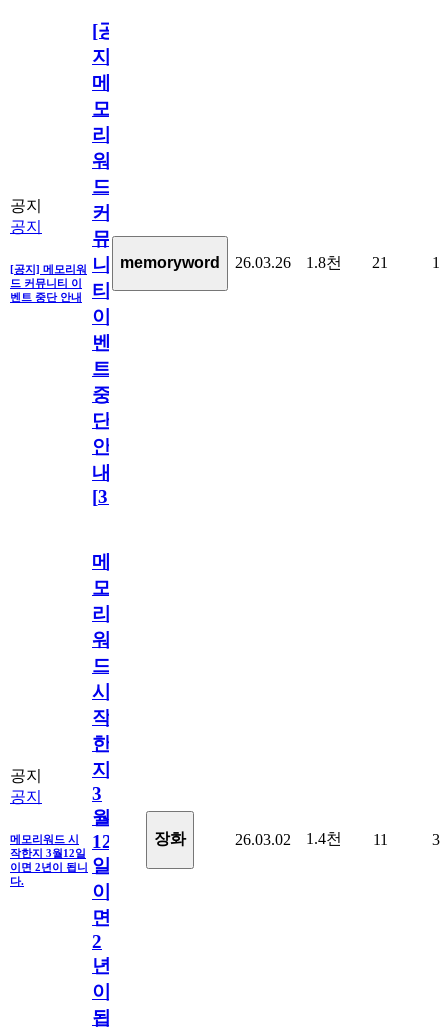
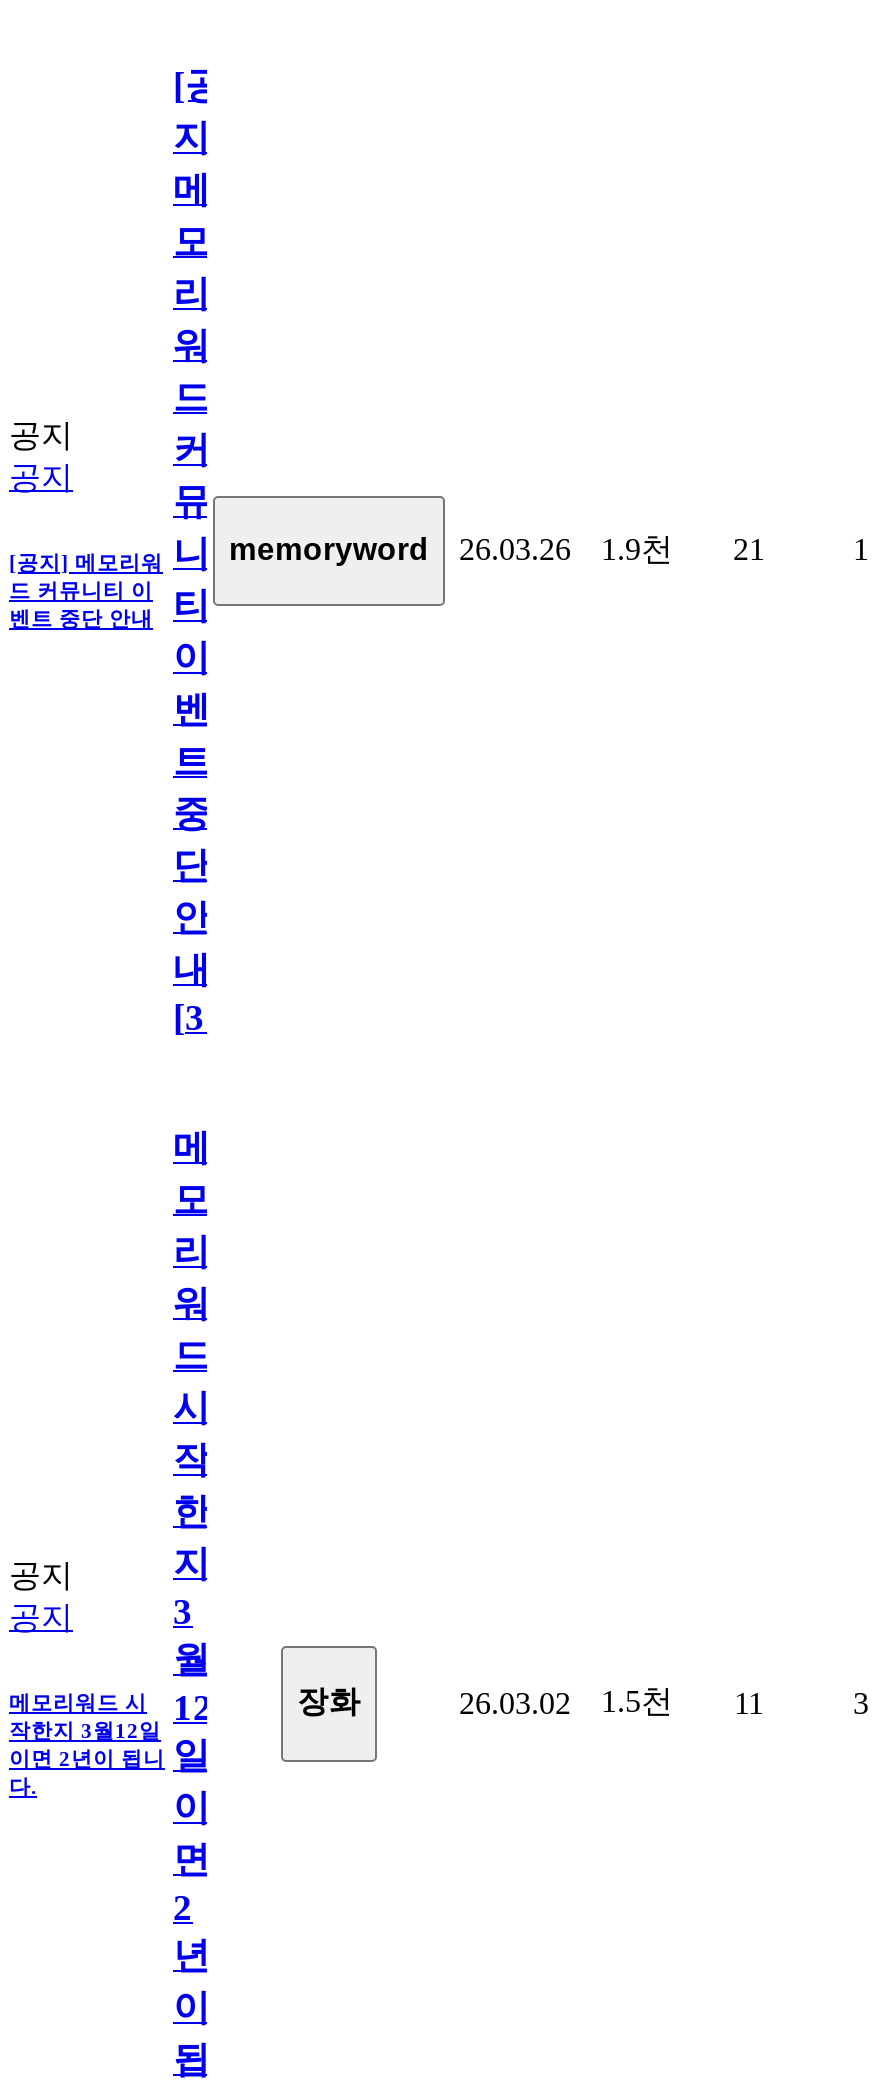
[306,254,342,271] 1.8천 -> [601,531,673,565] 1.9천
[235,830,387,848] 26.03.02 1.4천 11 -> [459,1683,764,1719] 26.03.02 1.5천 11

